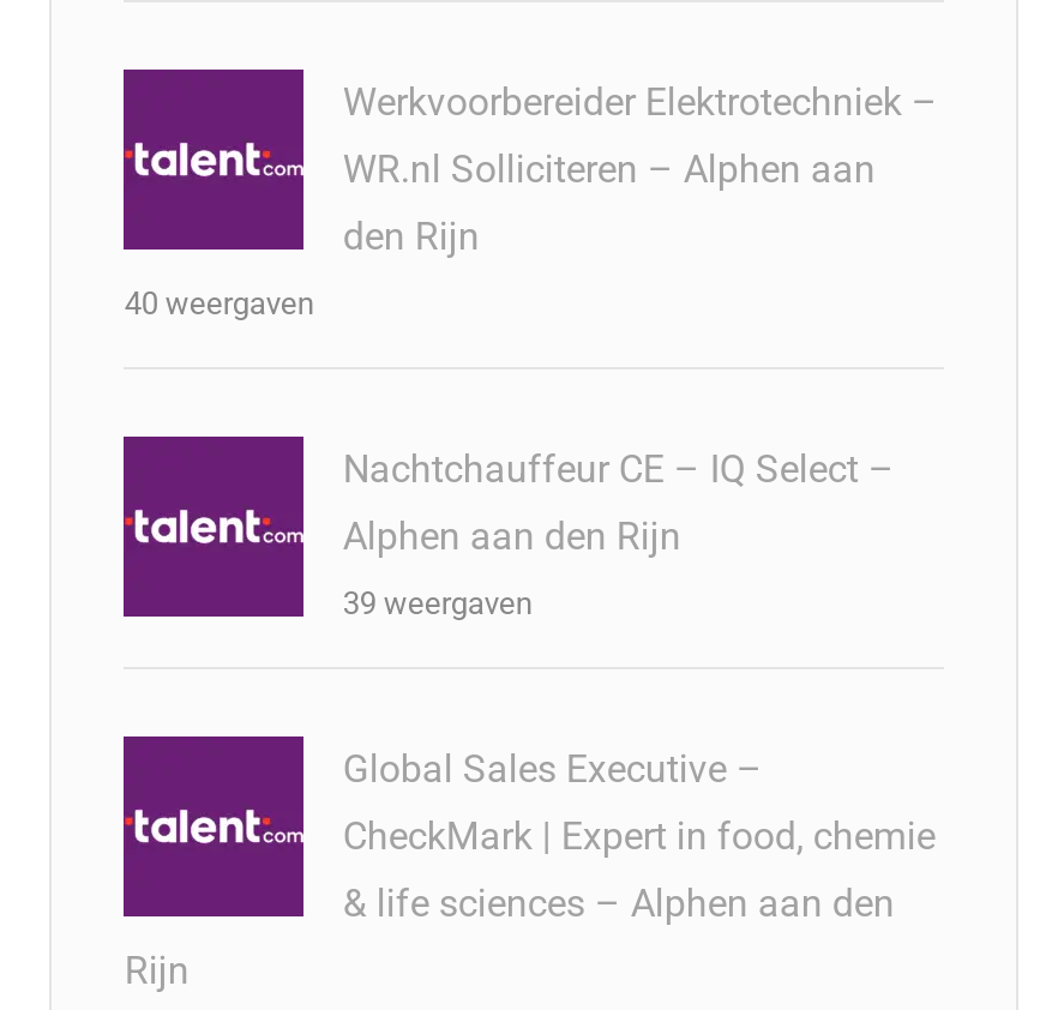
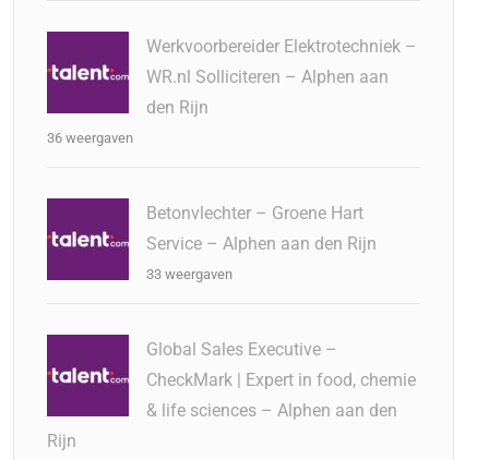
[125,285,314,321] 40 weergaven -> [47,130,134,146] 36 weergaven
[343,446,895,492] Nachtchauffeur CE – IQ Select – -> [147,203,364,223] Betonvlechter – Groene Hart
[343,513,681,559] Alphen aan den Rijn -> [147,233,377,254] Service – Alphen aan den Rijn
[343,585,532,621] 39 weergaven -> [147,266,233,282] 33 weergaven

